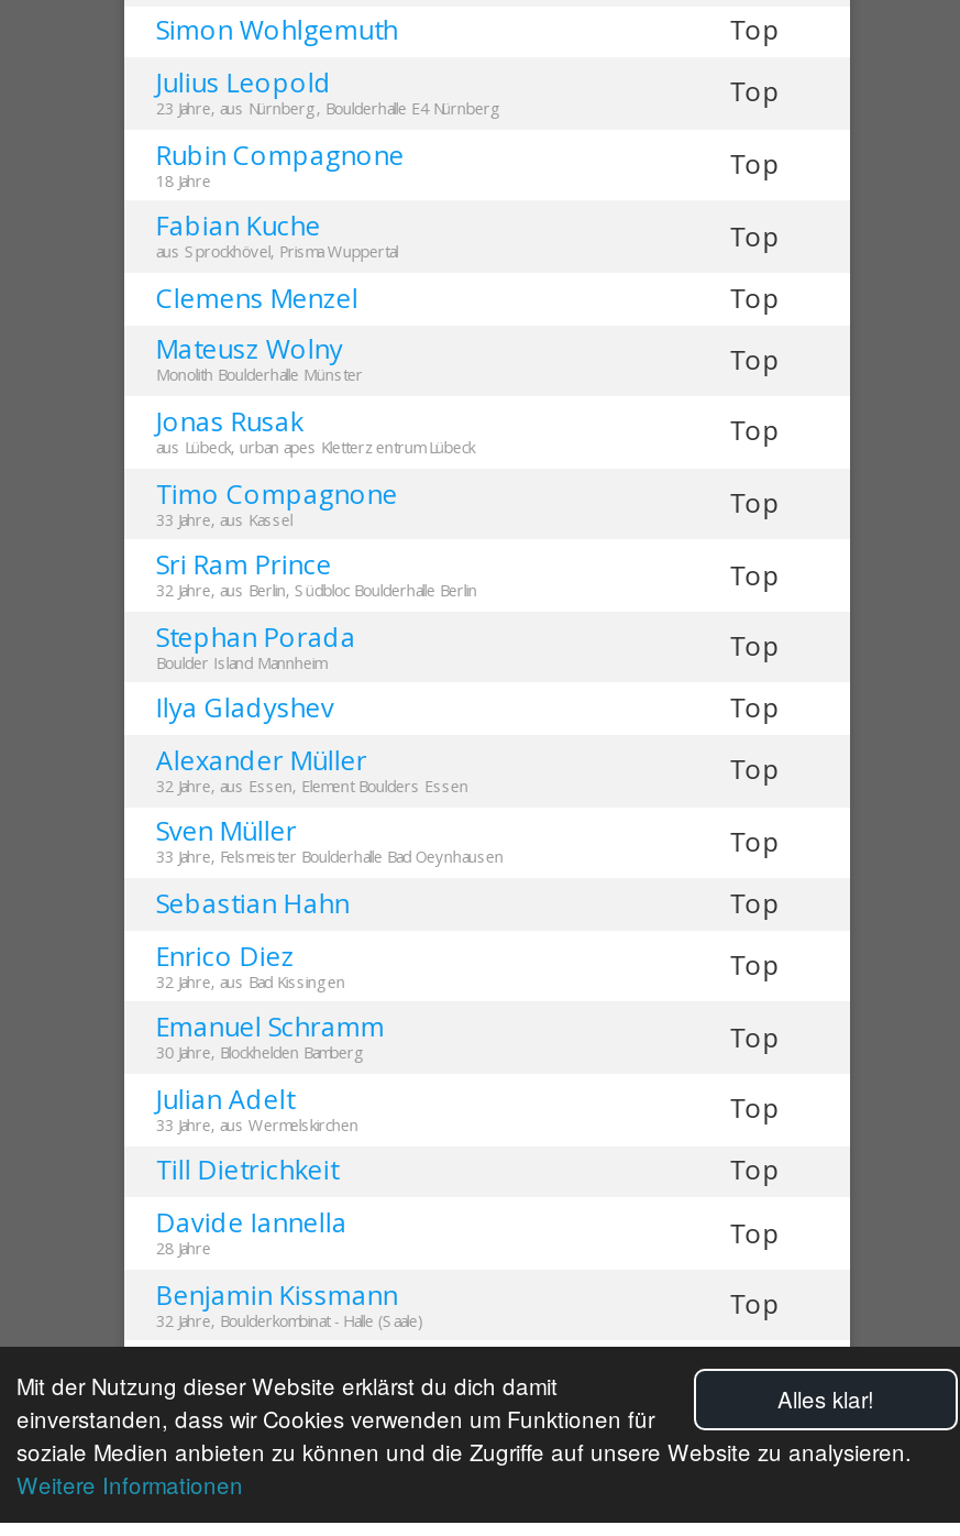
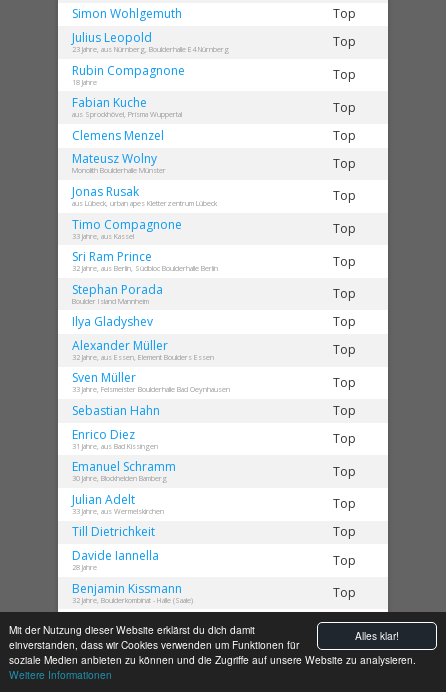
[156,970,345,992] 32 Jahre, aus Bad Kissingen -> [72,441,158,451] 31 Jahre, aus Bad Kissingen

